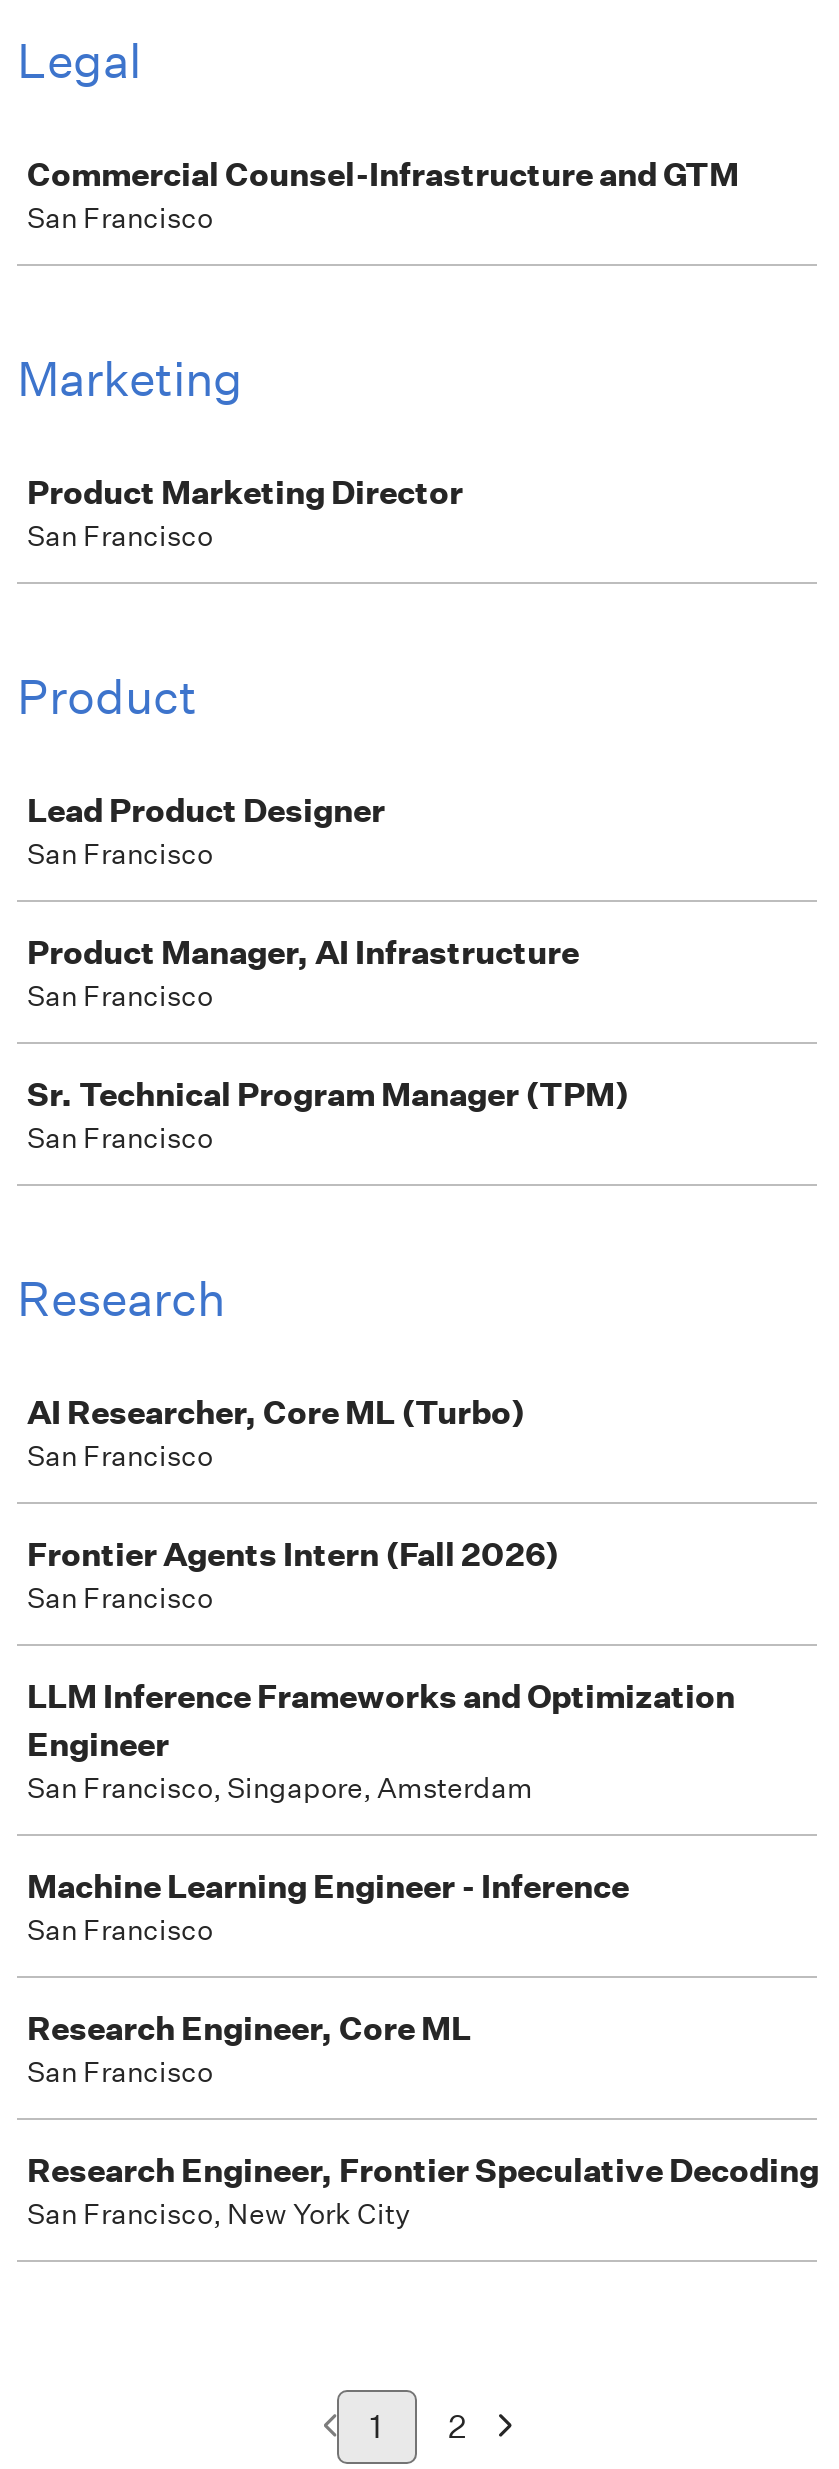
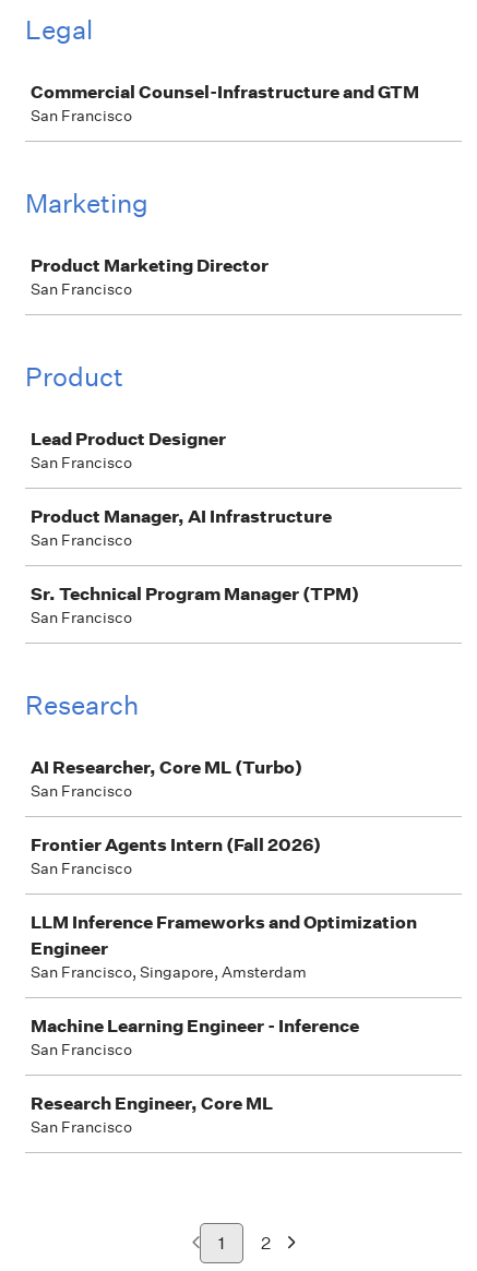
[27,2150,819,2232] Research Engineer, Frontier Speculative Decoding | San Francisco, New York City -> none

